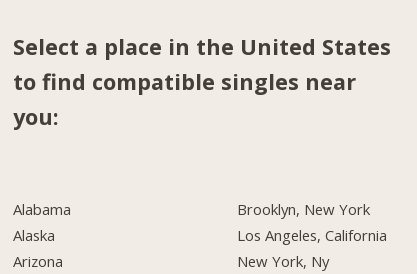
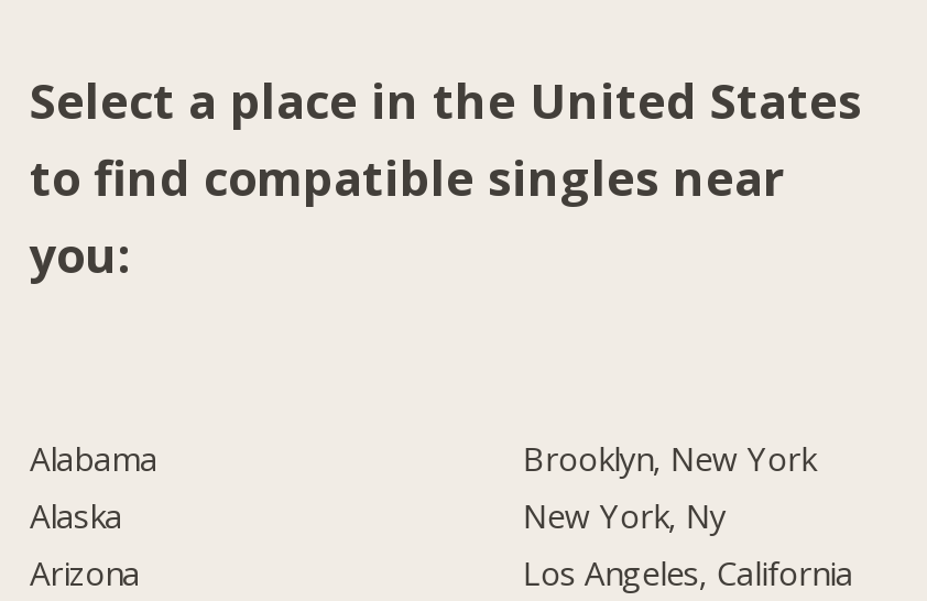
moved [237,225,387,245] -> [523,550,853,594]: Los Angeles, California
moved [237,251,329,271] -> [523,493,725,537]: New York, Ny

